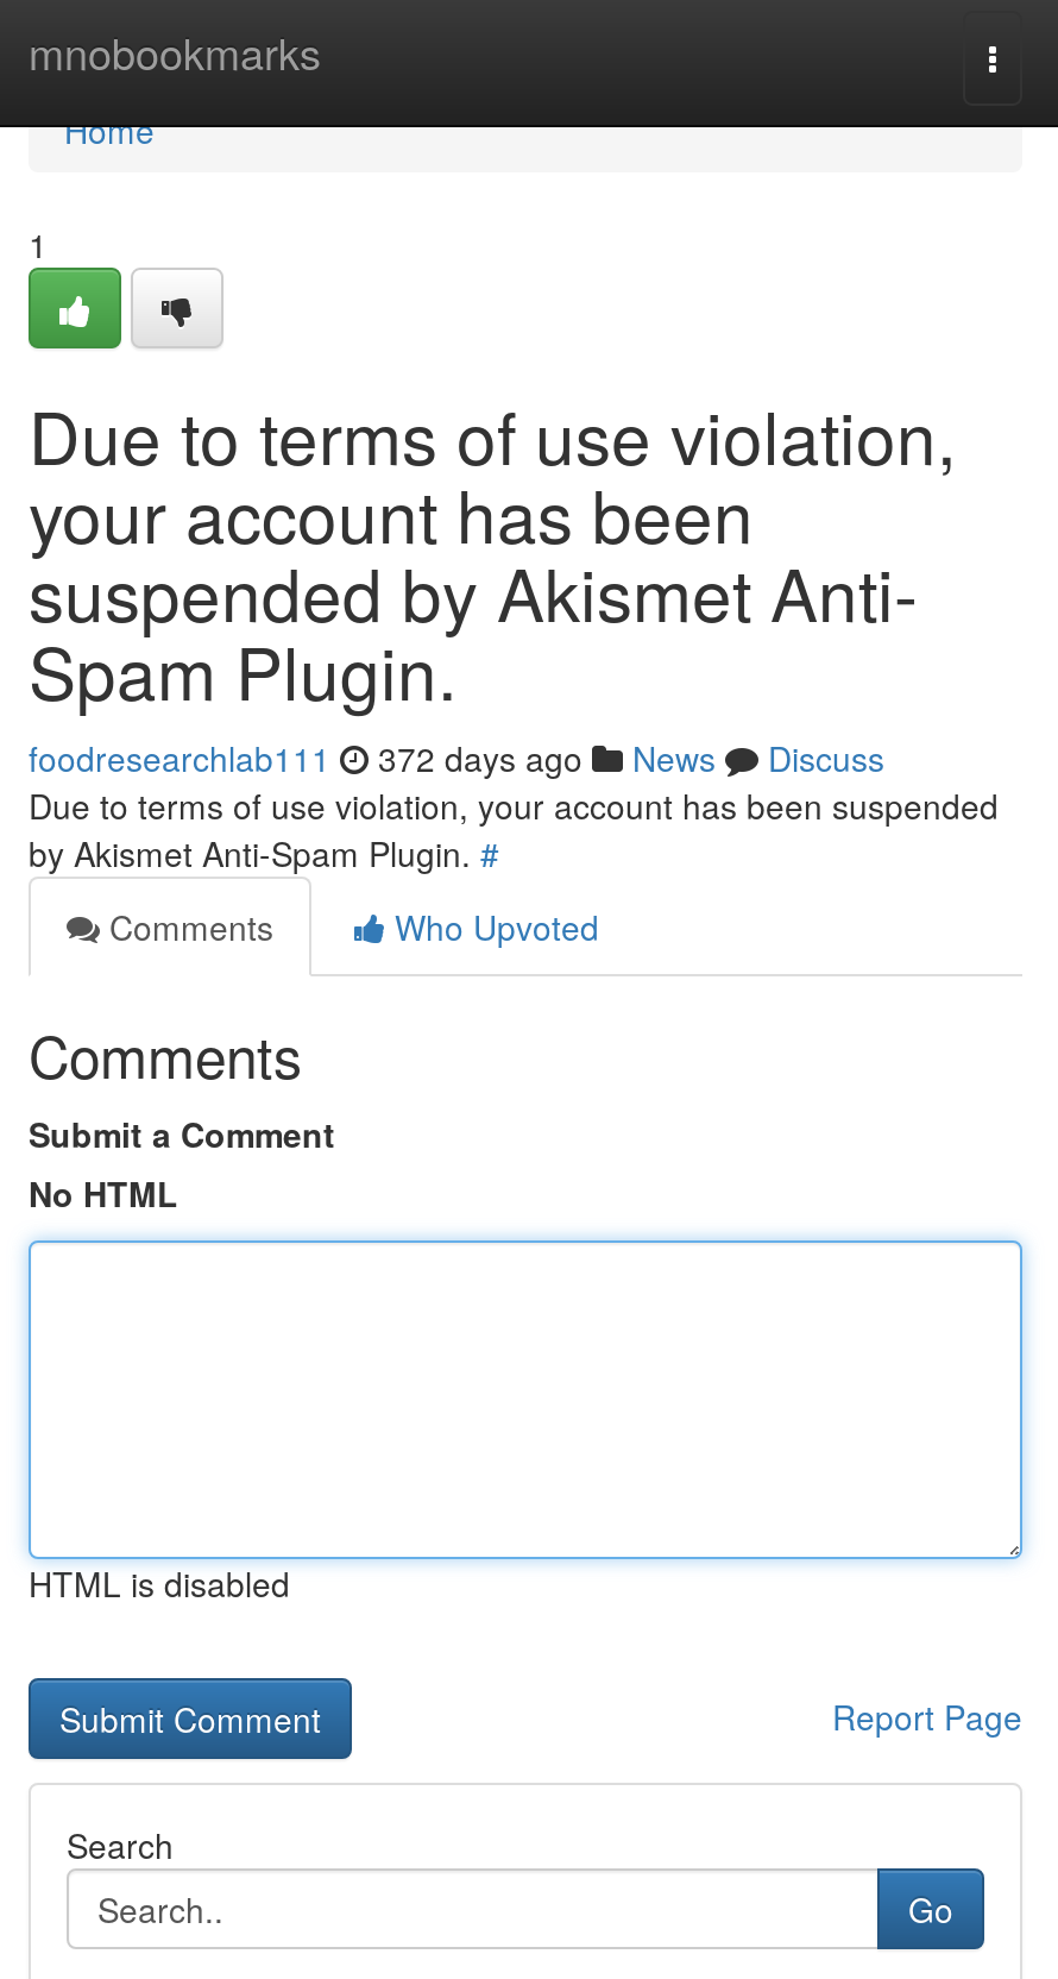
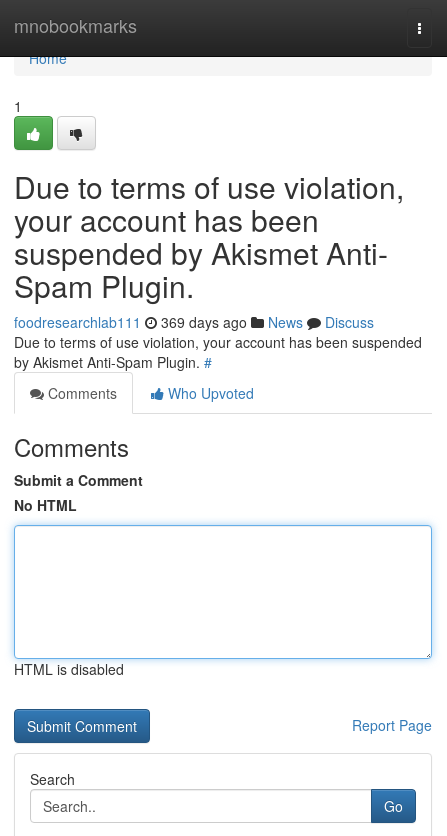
[29,734,884,781] foodresearchlab111 372 days ago News Discuss -> [14,312,374,332] foodresearchlab111 369 days ago News Discuss

